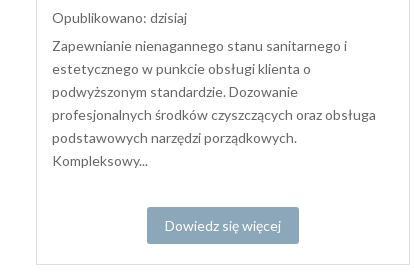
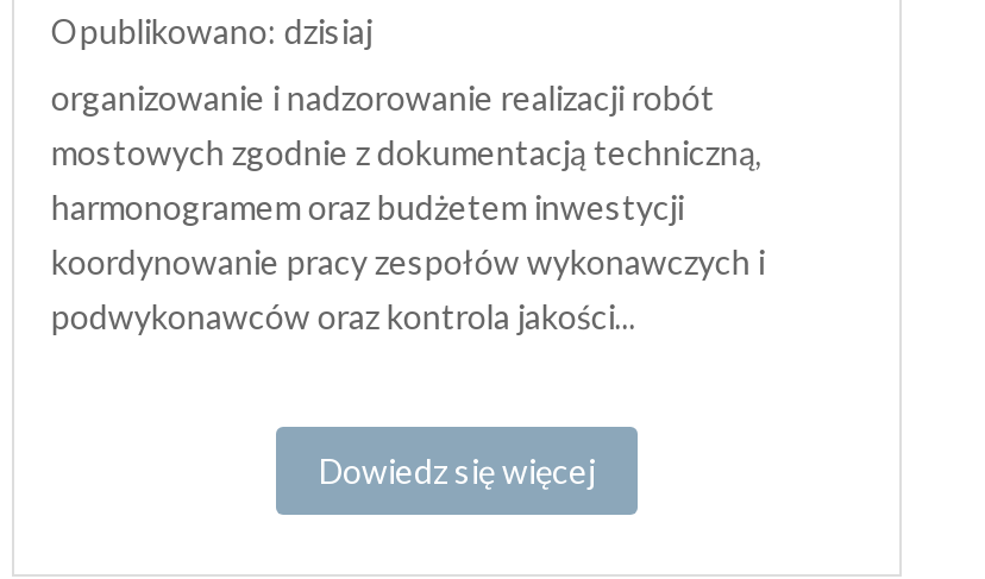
[52,37,376,169] Zapewnianie nienagannego stanu sanitarnego i | estetycznego w punkcie obsługi klienta o | podwyższonym standardzie. Dozowanie | profesjonalnych środków czyszczących oraz obsługa | podstawowych narzędzi porządkowych. | Kompleksowy... -> [51,78,765,337] organizowanie i nadzorowanie realizacji robót | mostowych zgodnie z dokumentacją techniczną, | harmonogramem oraz budżetem inwestycji | koordynowanie pracy zespołów wykonawczych i | podwykonawców oraz kontrola jakości...

